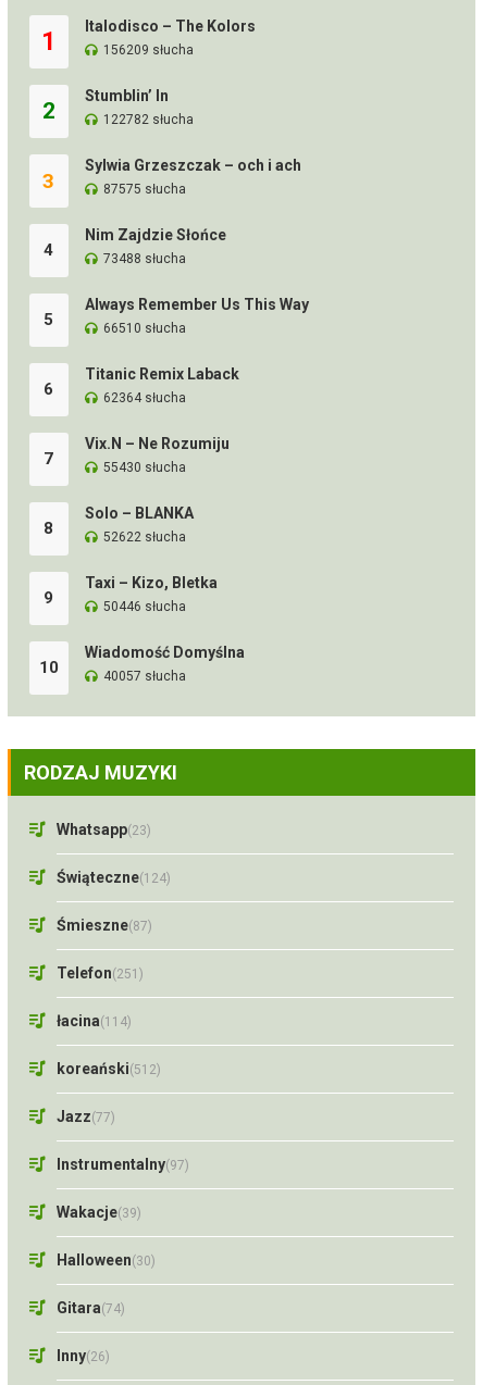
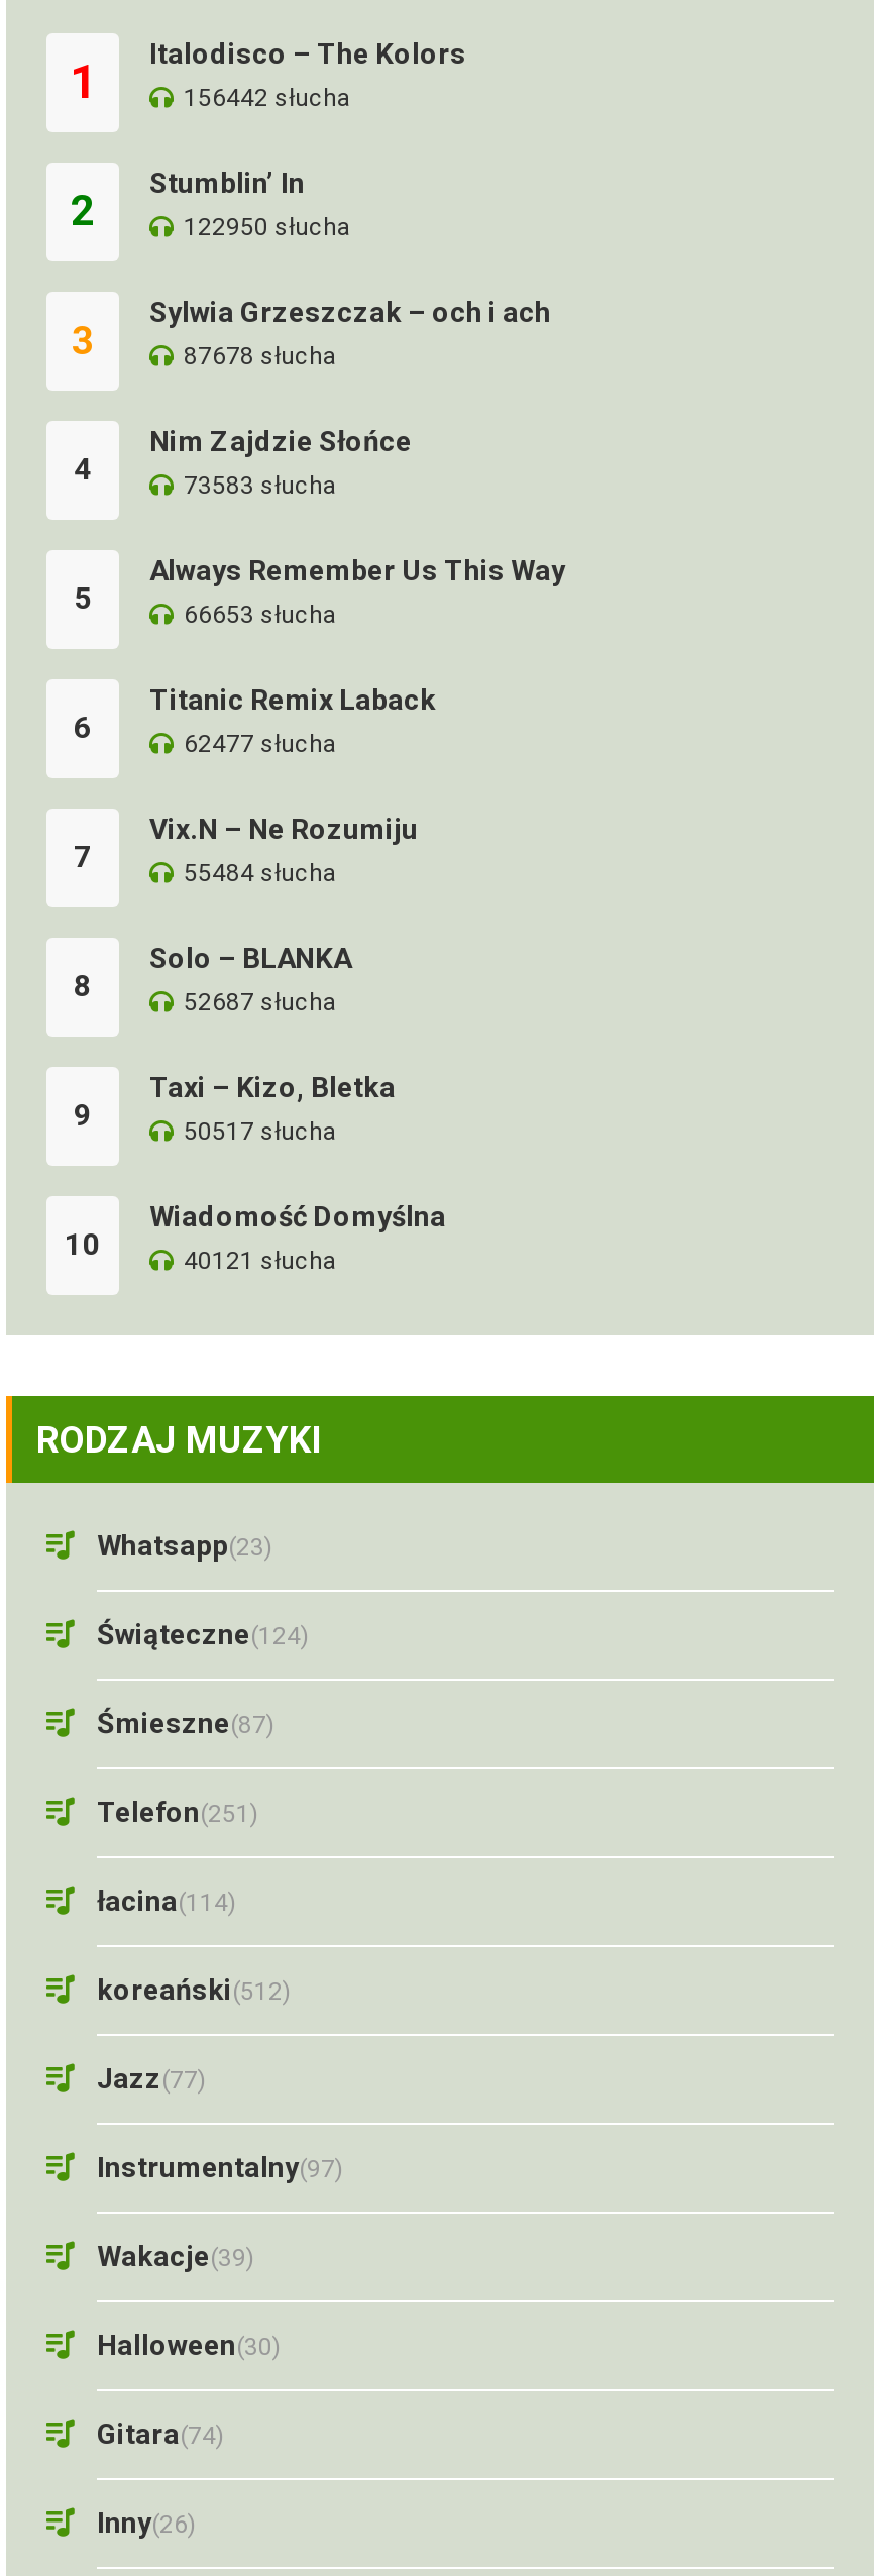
[103,42,194,58] 156209 słucha -> [184,84,351,112] 156442 słucha
[103,112,194,127] 122782 słucha -> [184,213,351,241] 122950 słucha
[103,182,186,197] 87575 słucha -> [184,342,337,370] 87678 słucha
[103,251,186,266] 73488 słucha -> [184,471,337,500] 73583 słucha
[103,321,186,336] 66510 słucha -> [184,601,337,629] 66653 słucha
[103,390,186,405] 62364 słucha -> [184,730,337,758] 62477 słucha
[103,460,186,475] 55430 słucha -> [184,859,337,887] 55484 słucha
[103,529,186,545] 52622 słucha -> [184,988,337,1016] 52687 słucha
[103,599,186,614] 50446 słucha -> [184,1117,337,1146] 50517 słucha
[103,669,186,684] 40057 słucha -> [184,1247,337,1275] 40121 słucha

